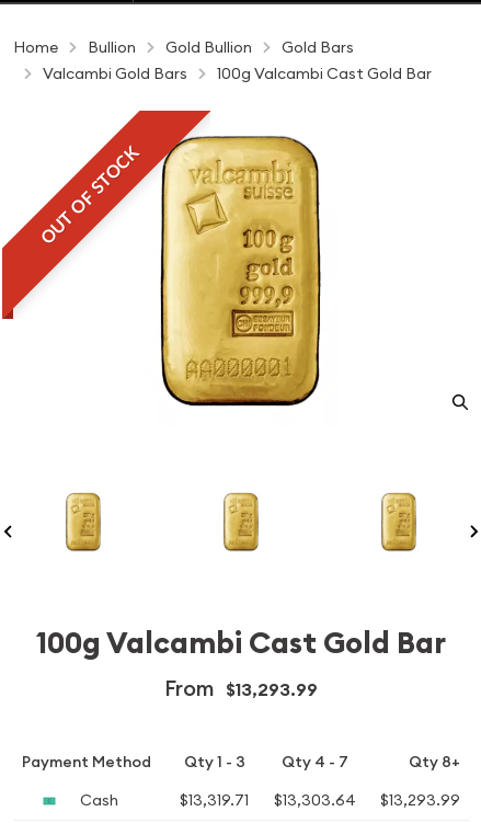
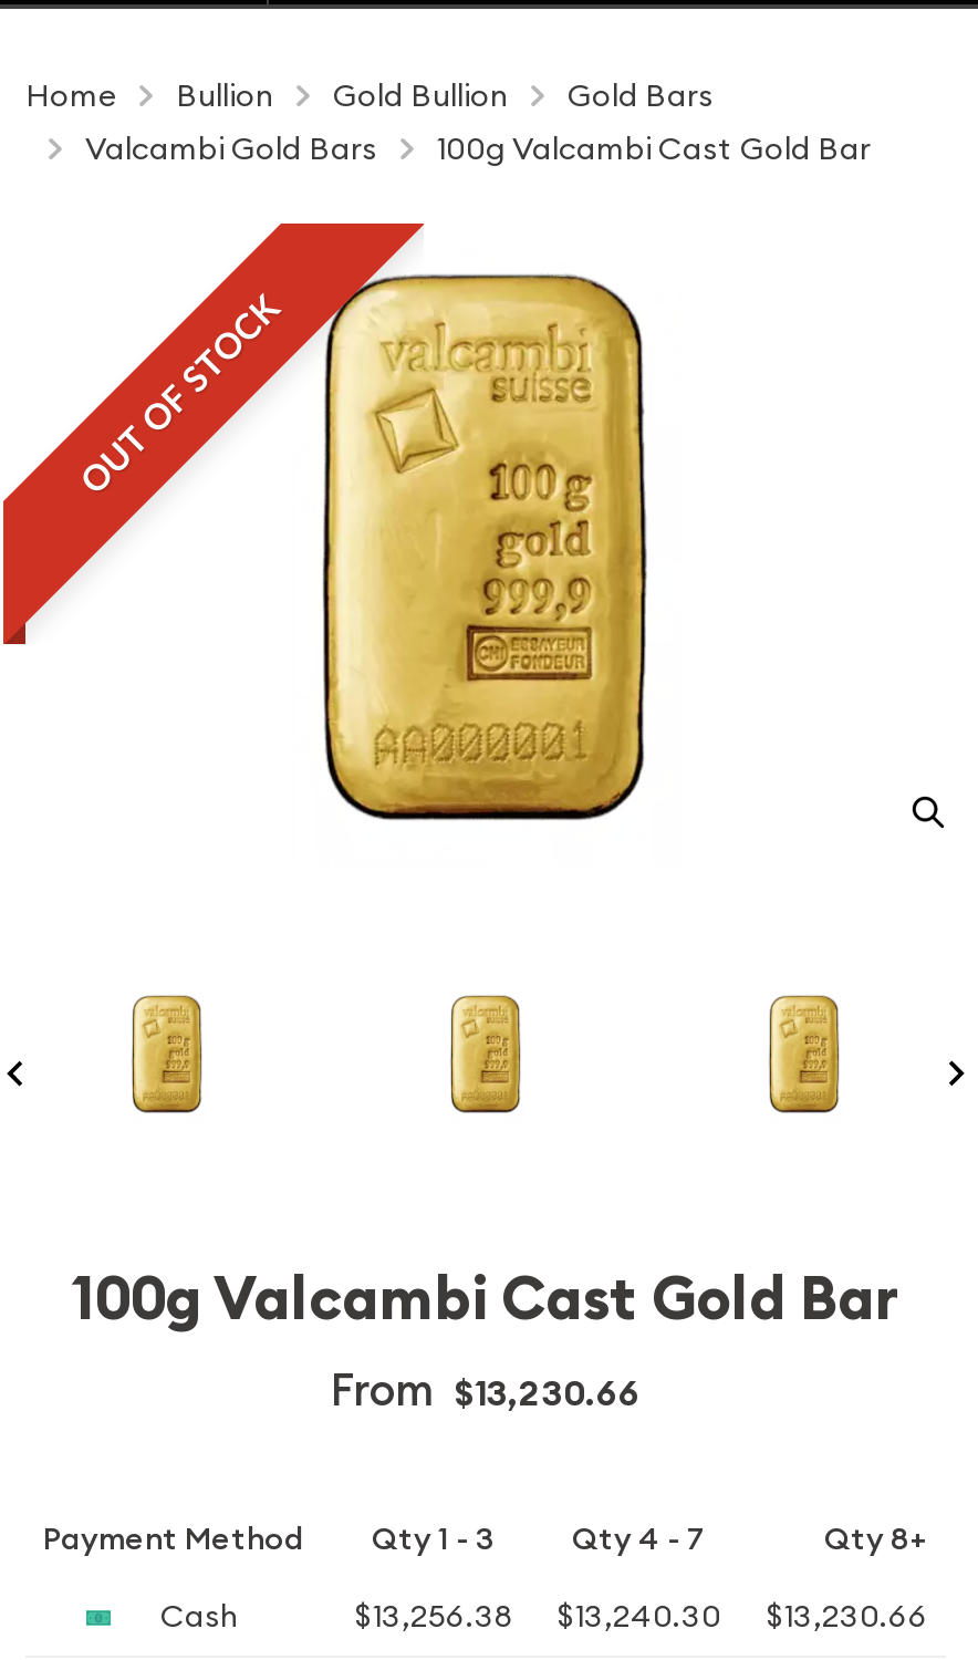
[164,674,318,702] From $13,293.99 -> [331,1361,641,1419] From $13,230.66
[180,790,249,810] $13,319.71 -> [355,1596,512,1636] $13,256.38
[274,790,356,810] $13,303.64 -> [558,1596,721,1636] $13,240.30
[380,790,460,810] $13,293.99 -> [767,1596,928,1636] $13,230.66

